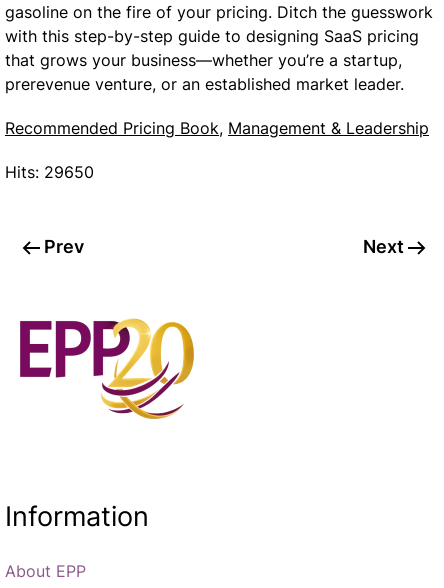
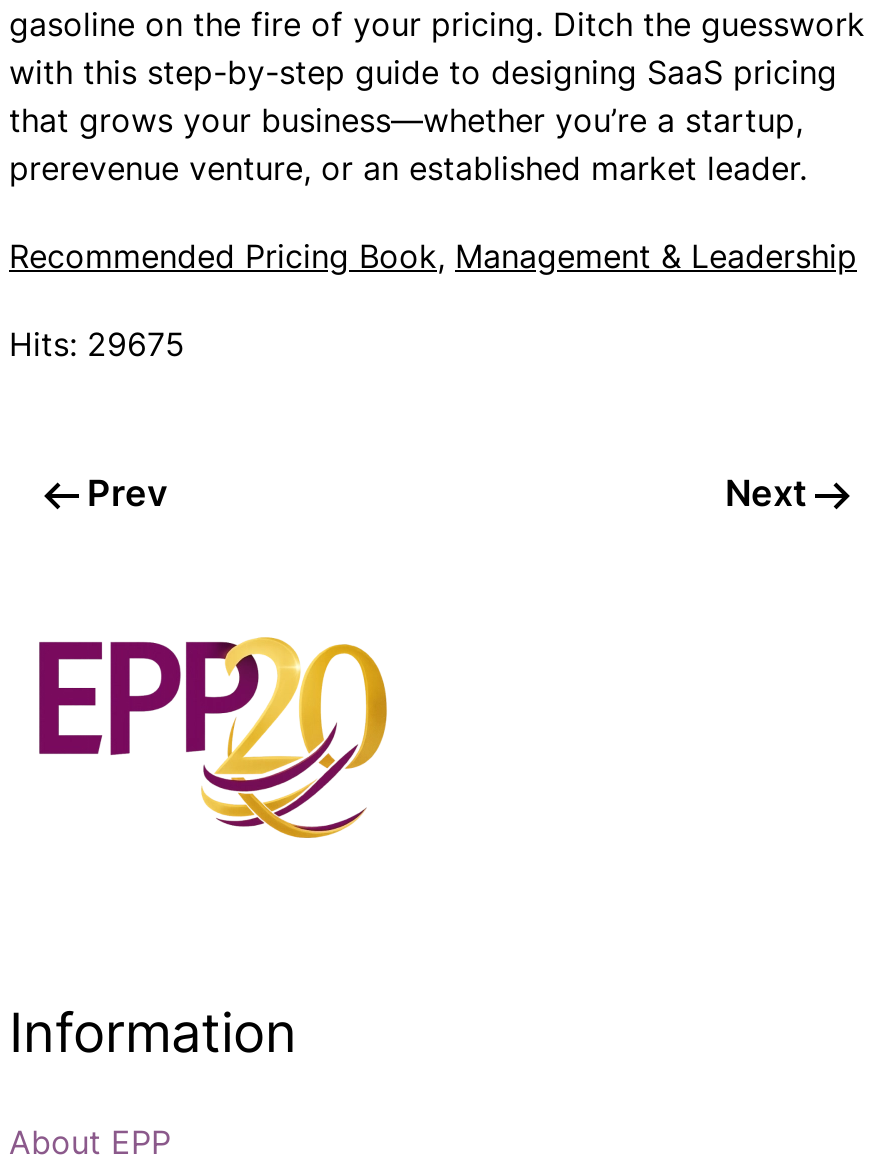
[5,162,94,182] Hits: 29650 -> [9,324,185,364] Hits: 29675

